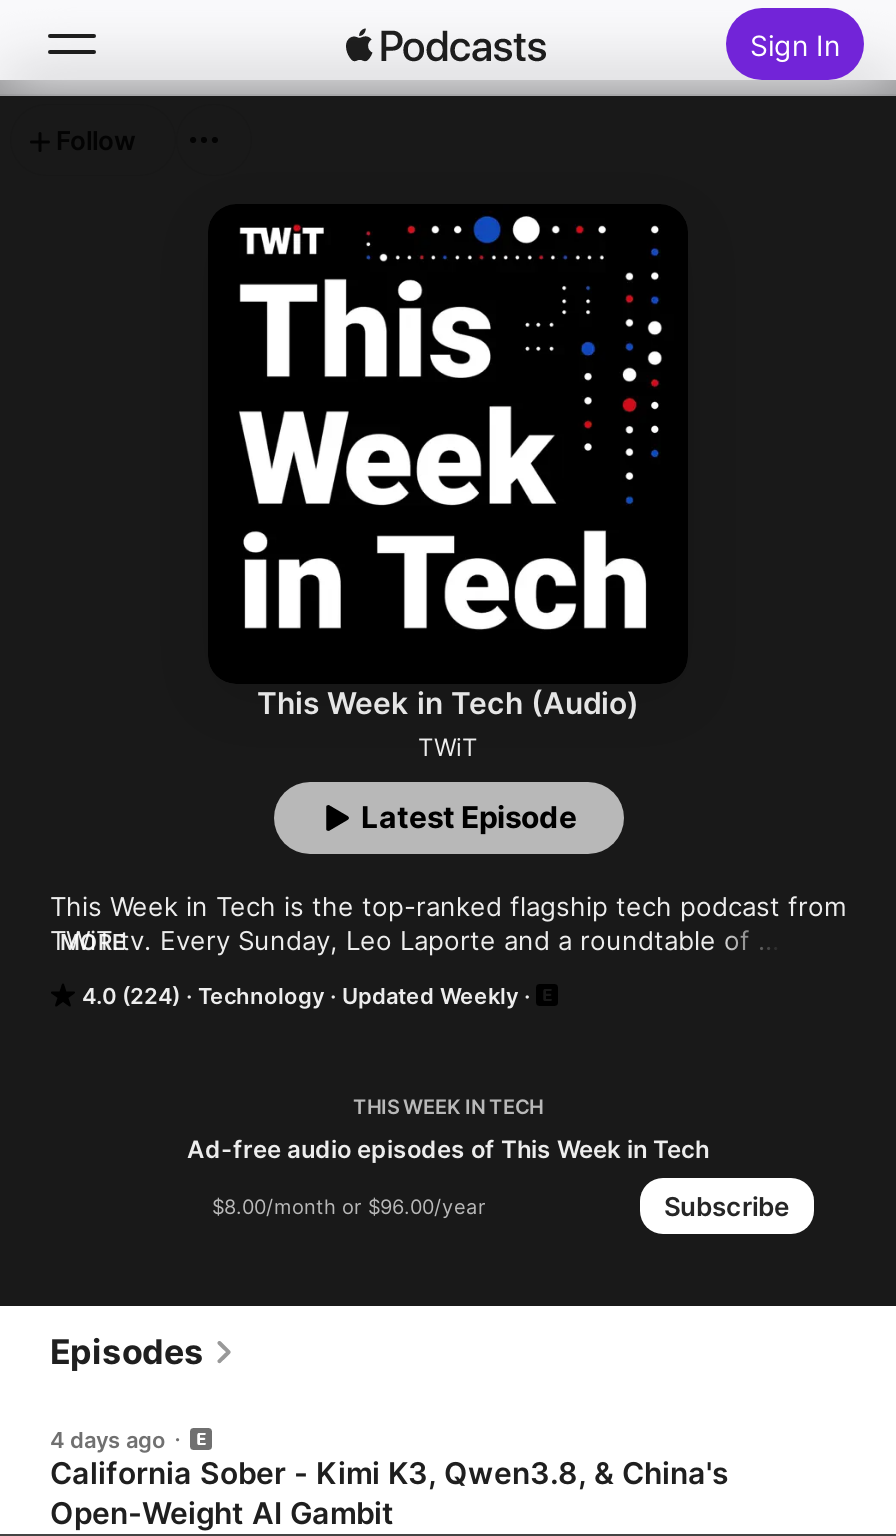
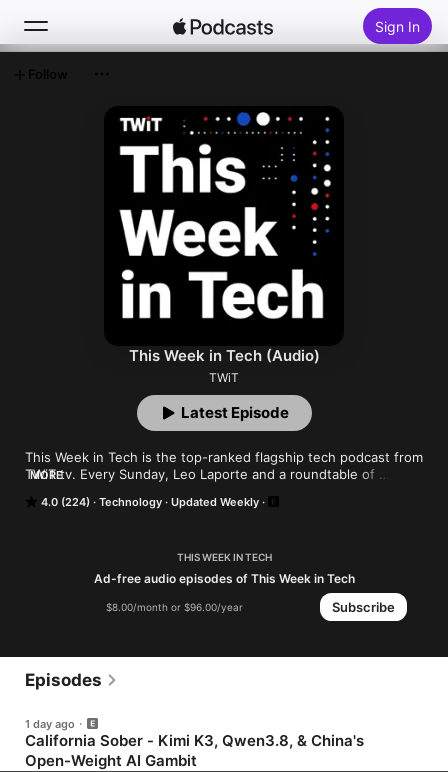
[50,1426,166,1454] 4 days ago -> [25,717,75,731] 1 day ago

